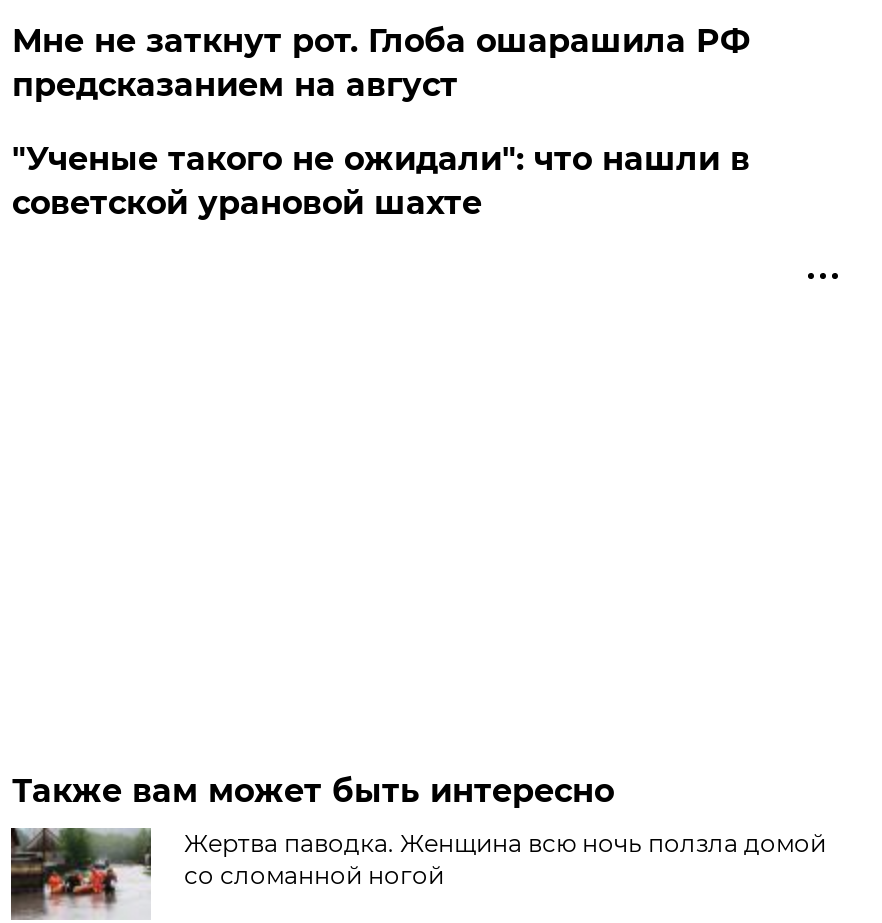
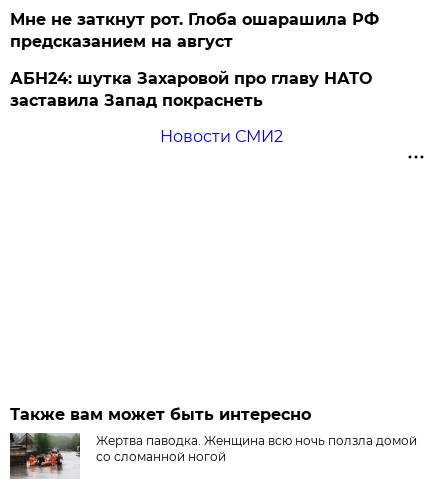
[12,140,750,222] "Ученые такого не ожидали": что нашли в | советской урановой шахте -> [10,69,372,146] АБН24: шутка Захаровой про главу НАТО | заставила Запад покраснеть | Новости СМИ2

